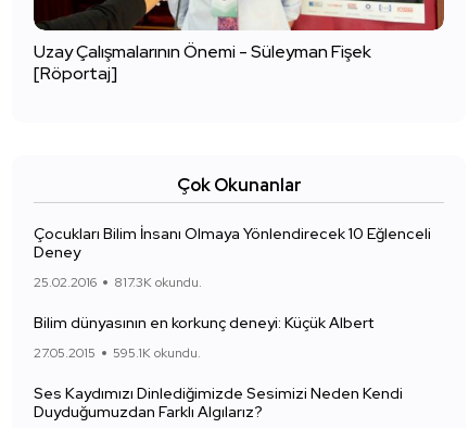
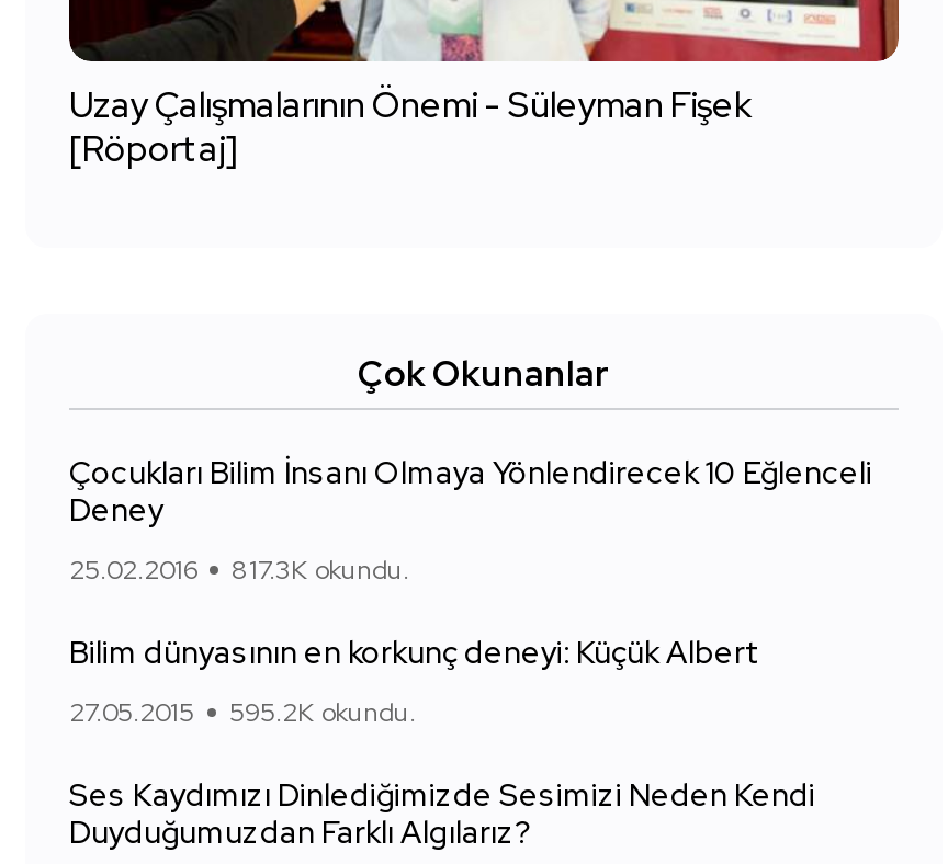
[34,344,201,362] 27.05.2015 595.1K okundu. -> [69,695,416,730] 27.05.2015 595.2K okundu.

